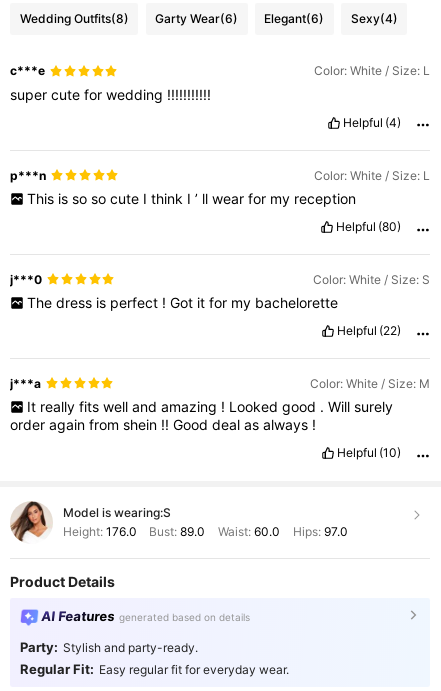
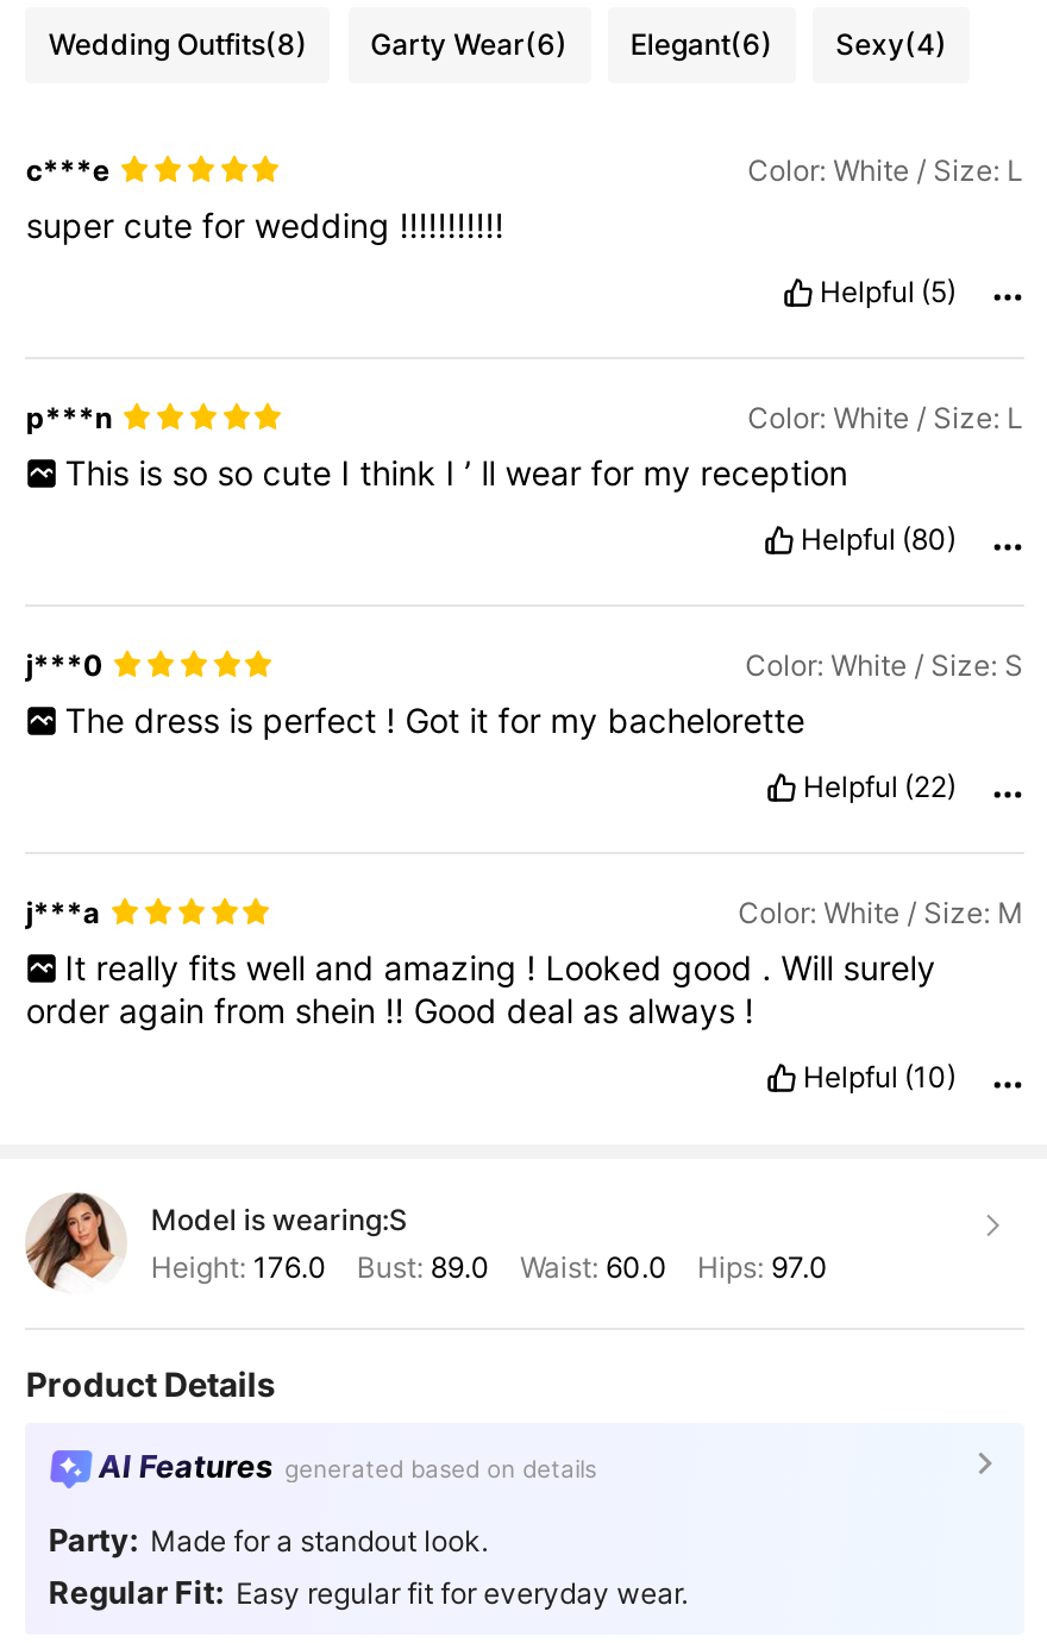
[343,115,401,130] Helpful (4) -> [820,273,956,309] Helpful (5)
[20,639,198,655] Party: Stylish and party-ready. -> [49,1520,488,1558] Party: Made for a standout look.

